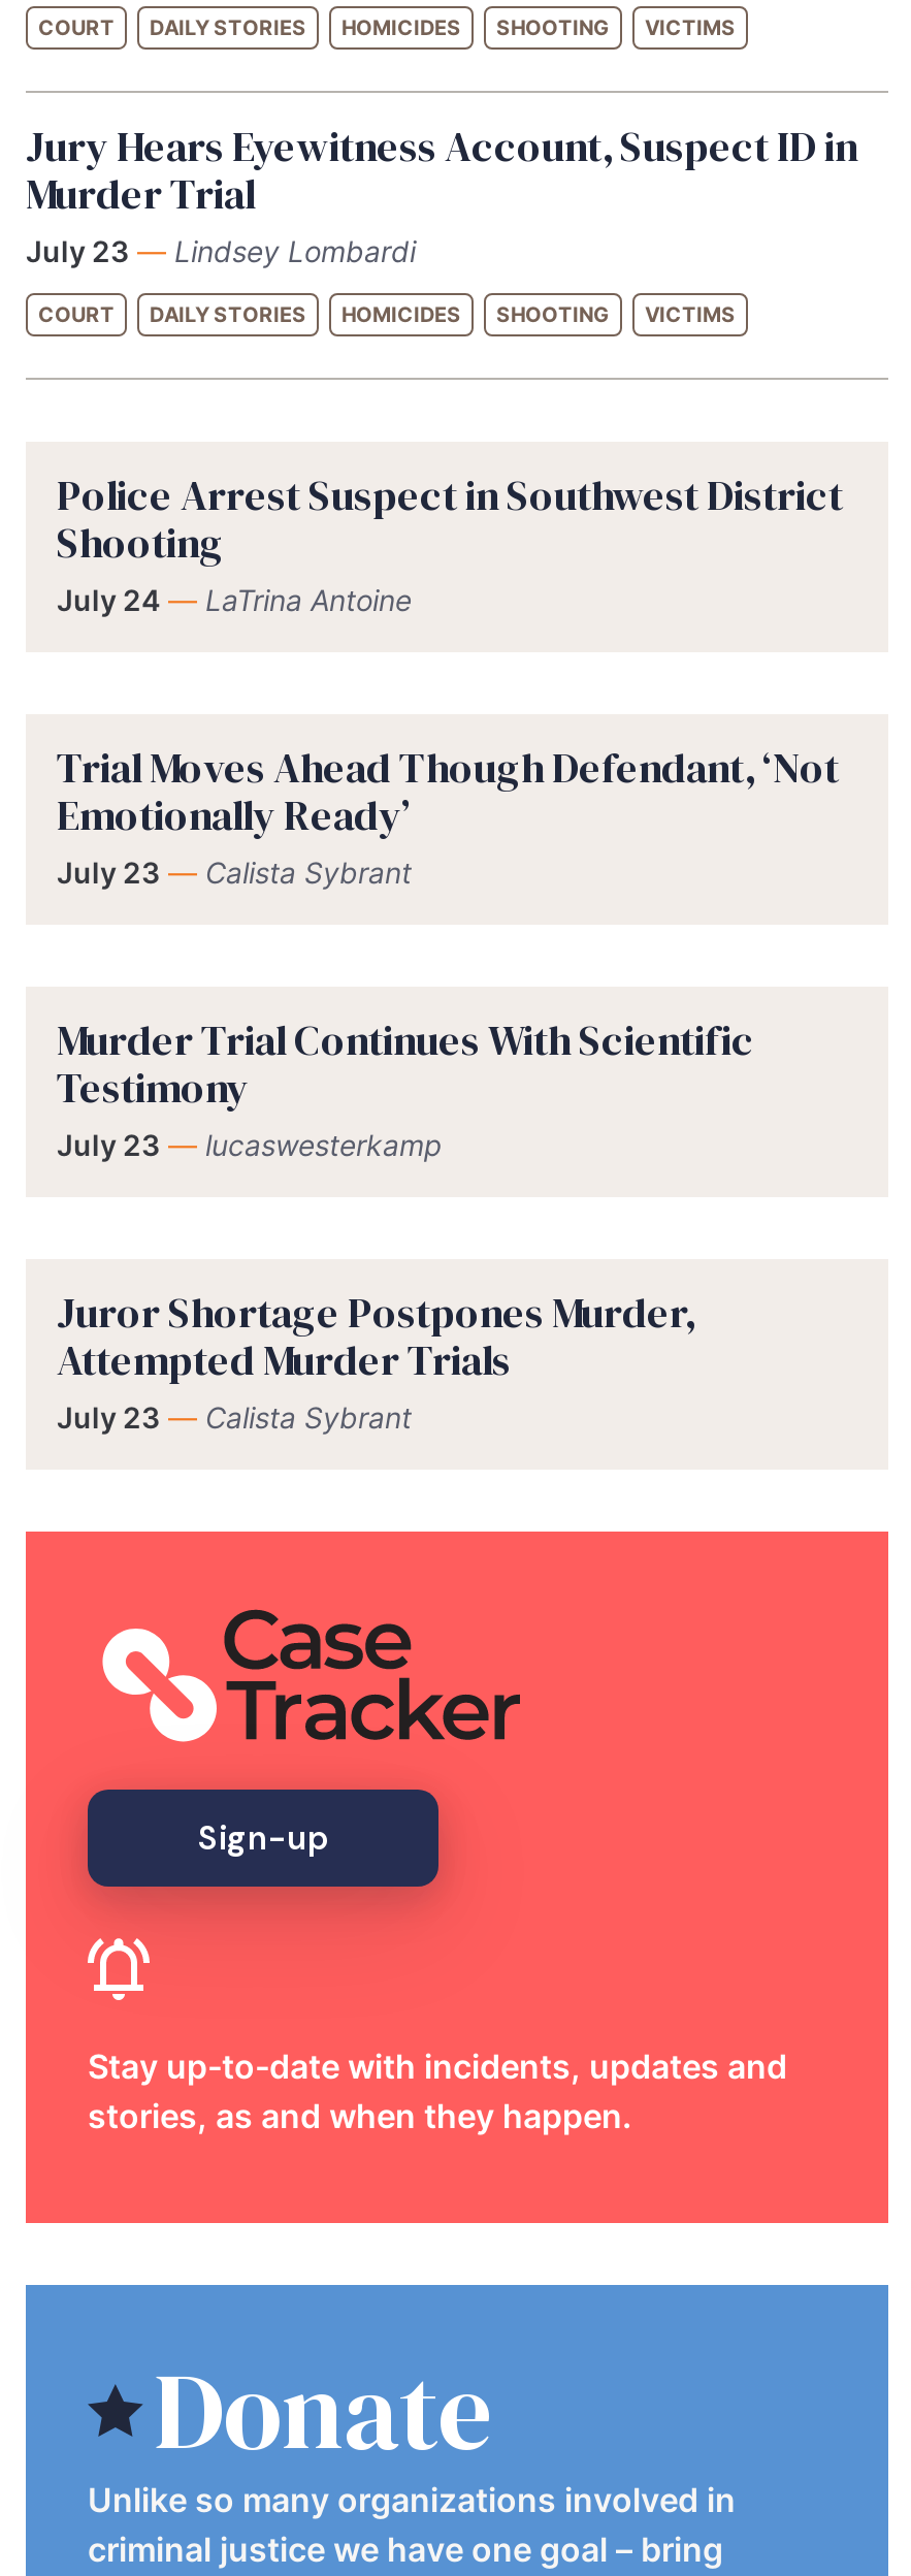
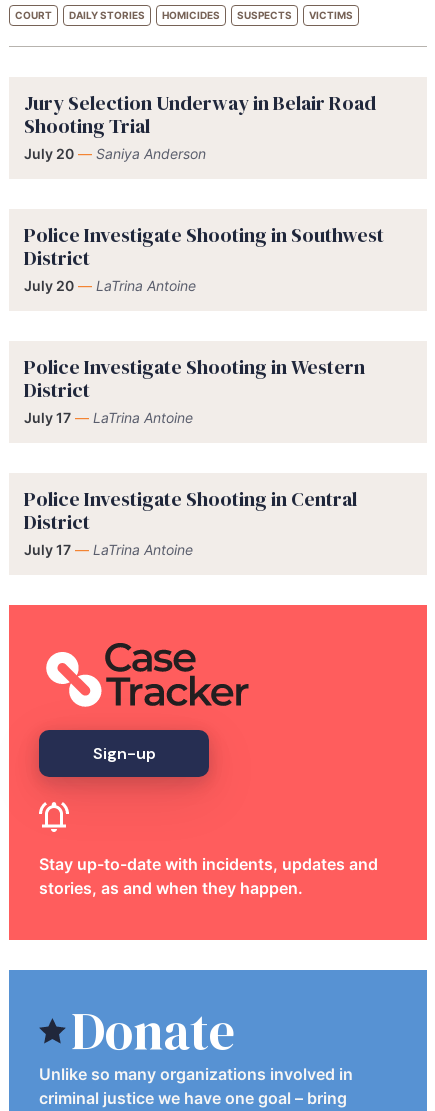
[496,13,610,38] SHOOTING -> [237,8,292,20] SUSPECTS
[26,117,857,1434] Jury Hears Eyewitness Account, Suspect ID in | Murder Trial | July 23 — Lindsey Lombardi | COURT | DAILY STORIES | HOMICIDES | SHOOTING | VICTIMS | Police Arrest Suspect in Southwest District | Shooting | July 24 — LaTrina Antoine | Trial Moves Ahead Though Defendant, ‘Not | Emotionally Ready’ | July 23 — Calista Sybrant | Murder Trial Continues With Scientific | Testimony | July 23 — lucaswesterkamp | Juror Shortage Postpones Murder, | Attempted Murder Trials | July 23 — Calista Sybrant -> [24,88,384,557] Jury Selection Underway in Belair Road | Shooting Trial | July 20 — Saniya Anderson | Police Investigate Shooting in Southwest | District | July 20 — LaTrina Antoine | Police Investigate Shooting in Western | District | July 17 — LaTrina Antoine | Police Investigate Shooting in Central | District | July 17 — LaTrina Antoine

